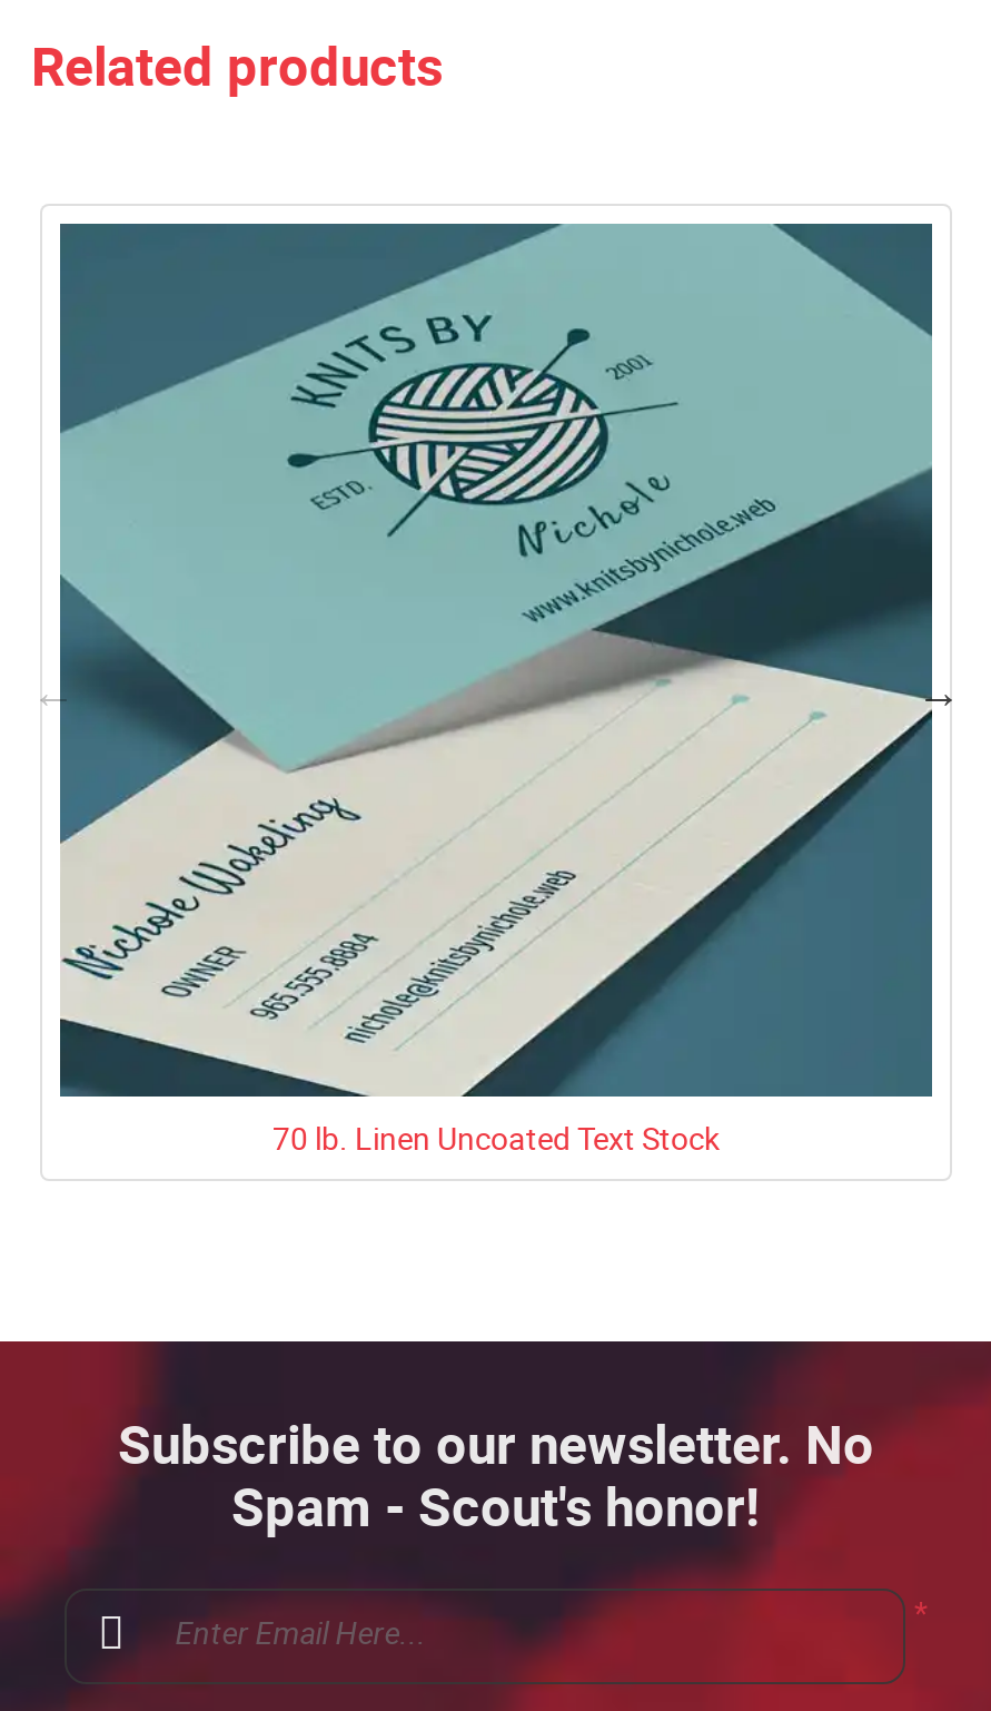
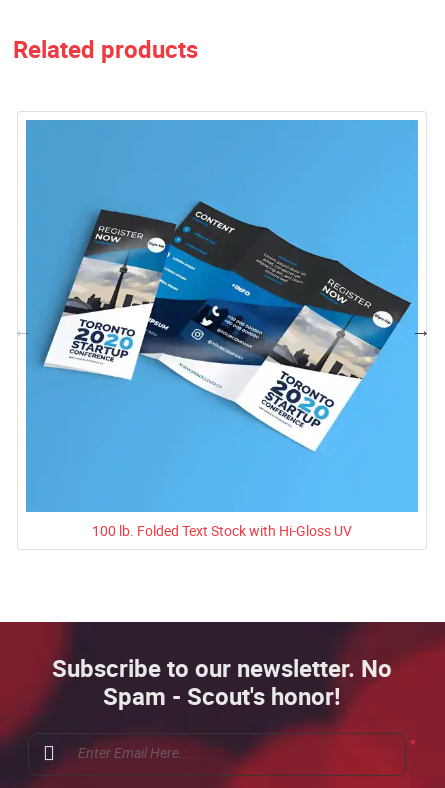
[58,222,934,1158] [image] | 70 lb. Linen Uncoated Text Stock -> [25,119,419,539] [image] | 100 lb. Folded Text Stock with Hi-Gloss UV

